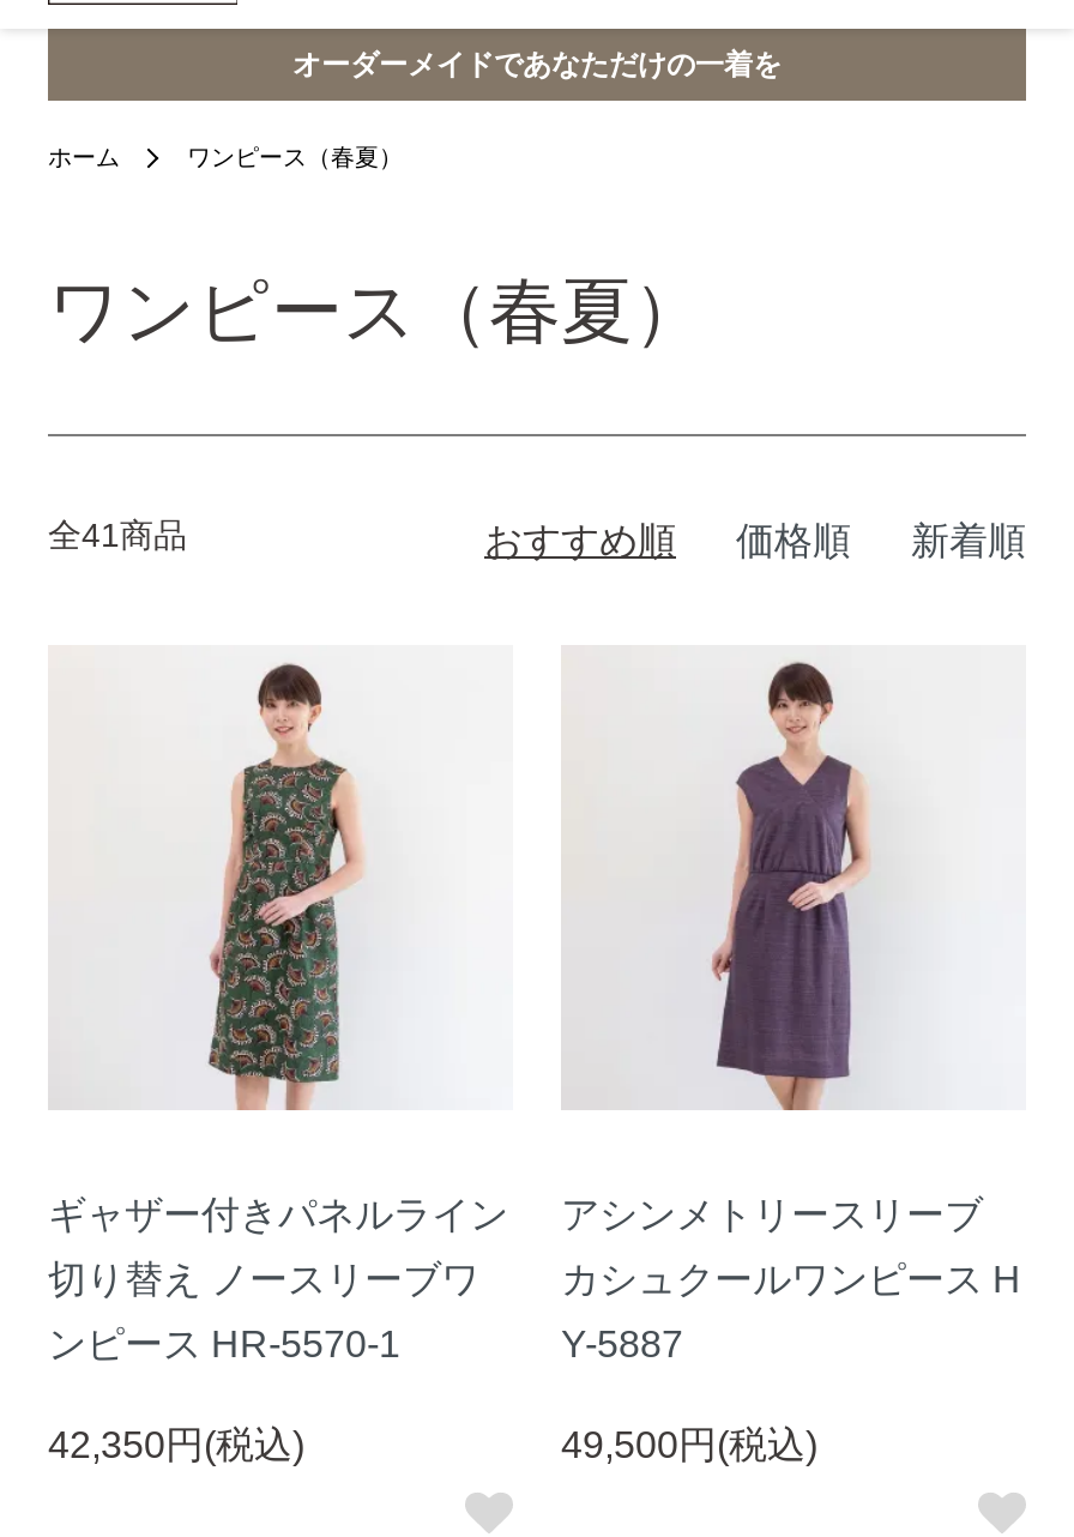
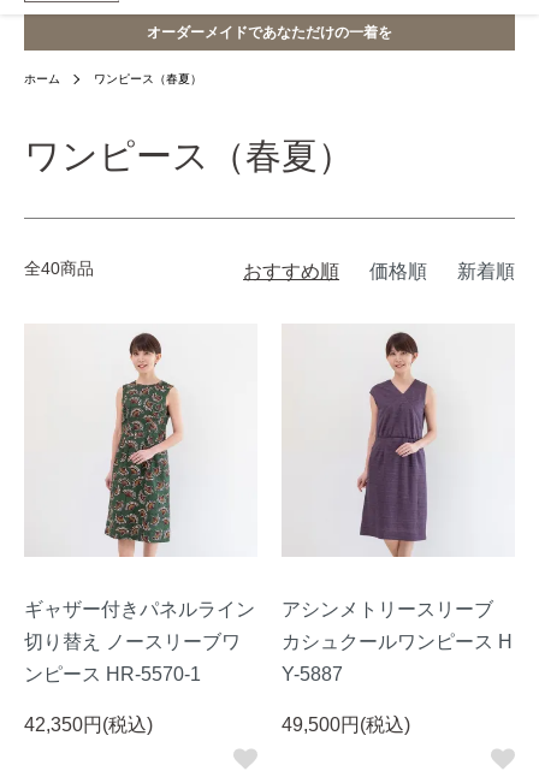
[48,516,187,554] 全41商品 -> [24,259,94,278] 全40商品

